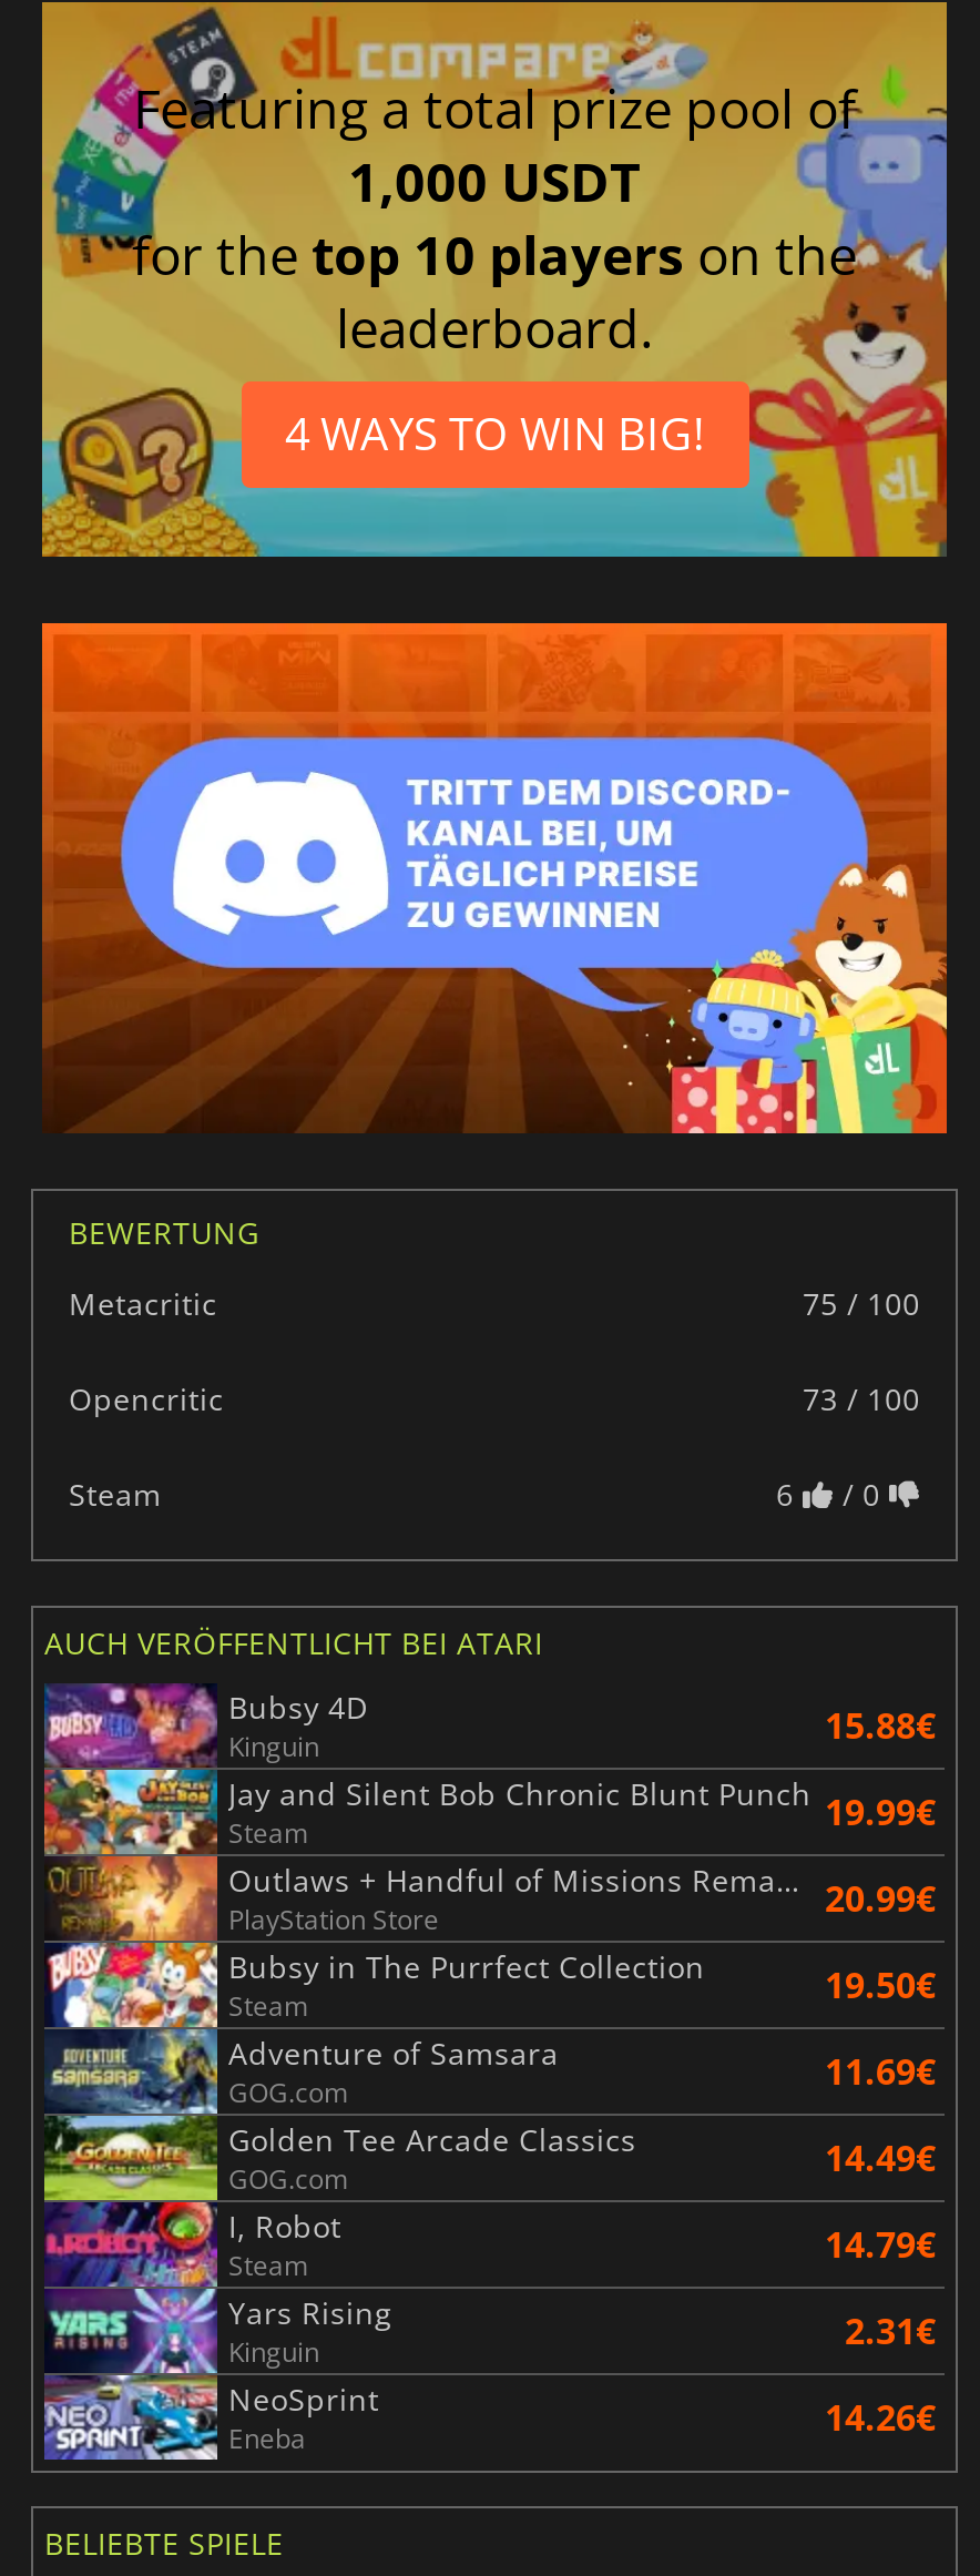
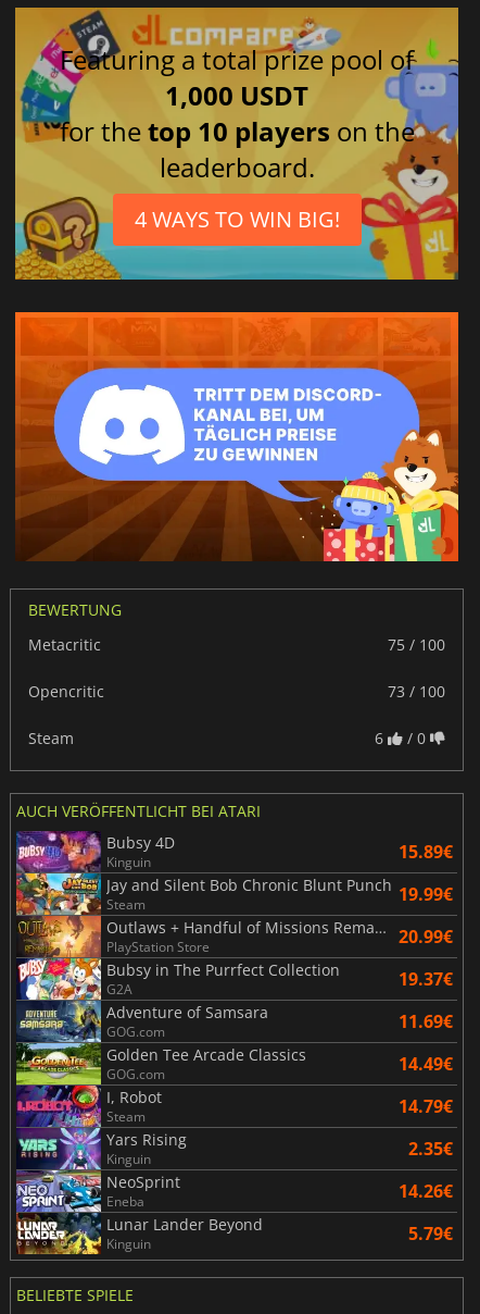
[825,1701,936,1749] 15.88€ -> [399,840,453,864] 15.89€
[228,1960,936,2024] Steam | 19.50€ -> [106,967,453,999] G2A | 19.37€
[845,2306,936,2355] 2.31€ -> [408,1137,453,1161] 2.35€
none -> [16,1213,453,1255] [image] | Lunar Lander Beyond | Kinguin | 5.79€

